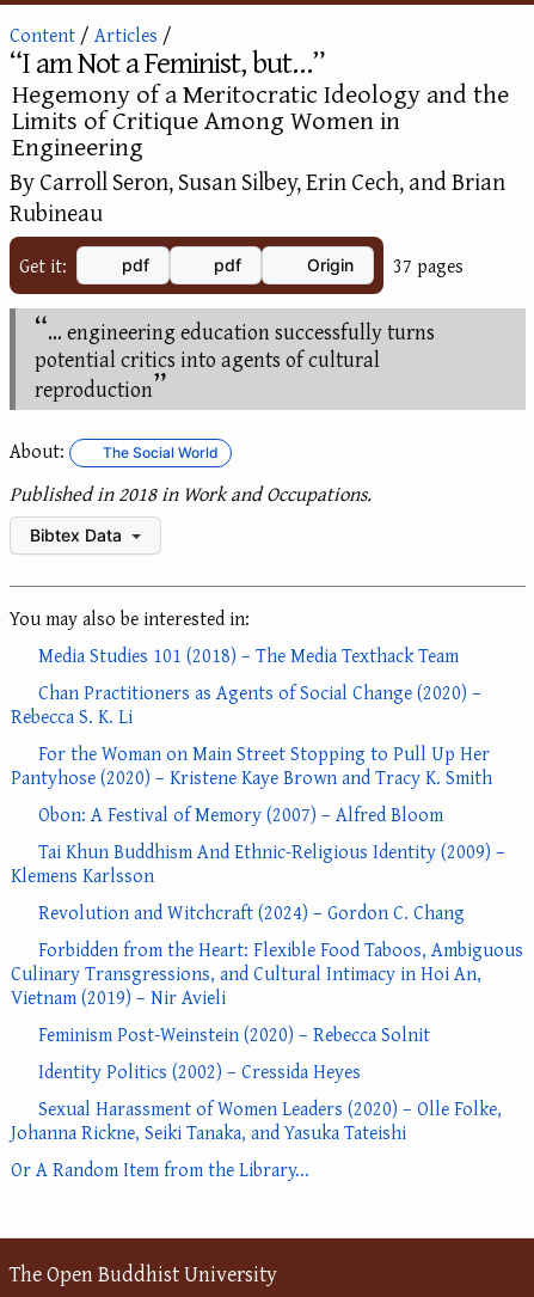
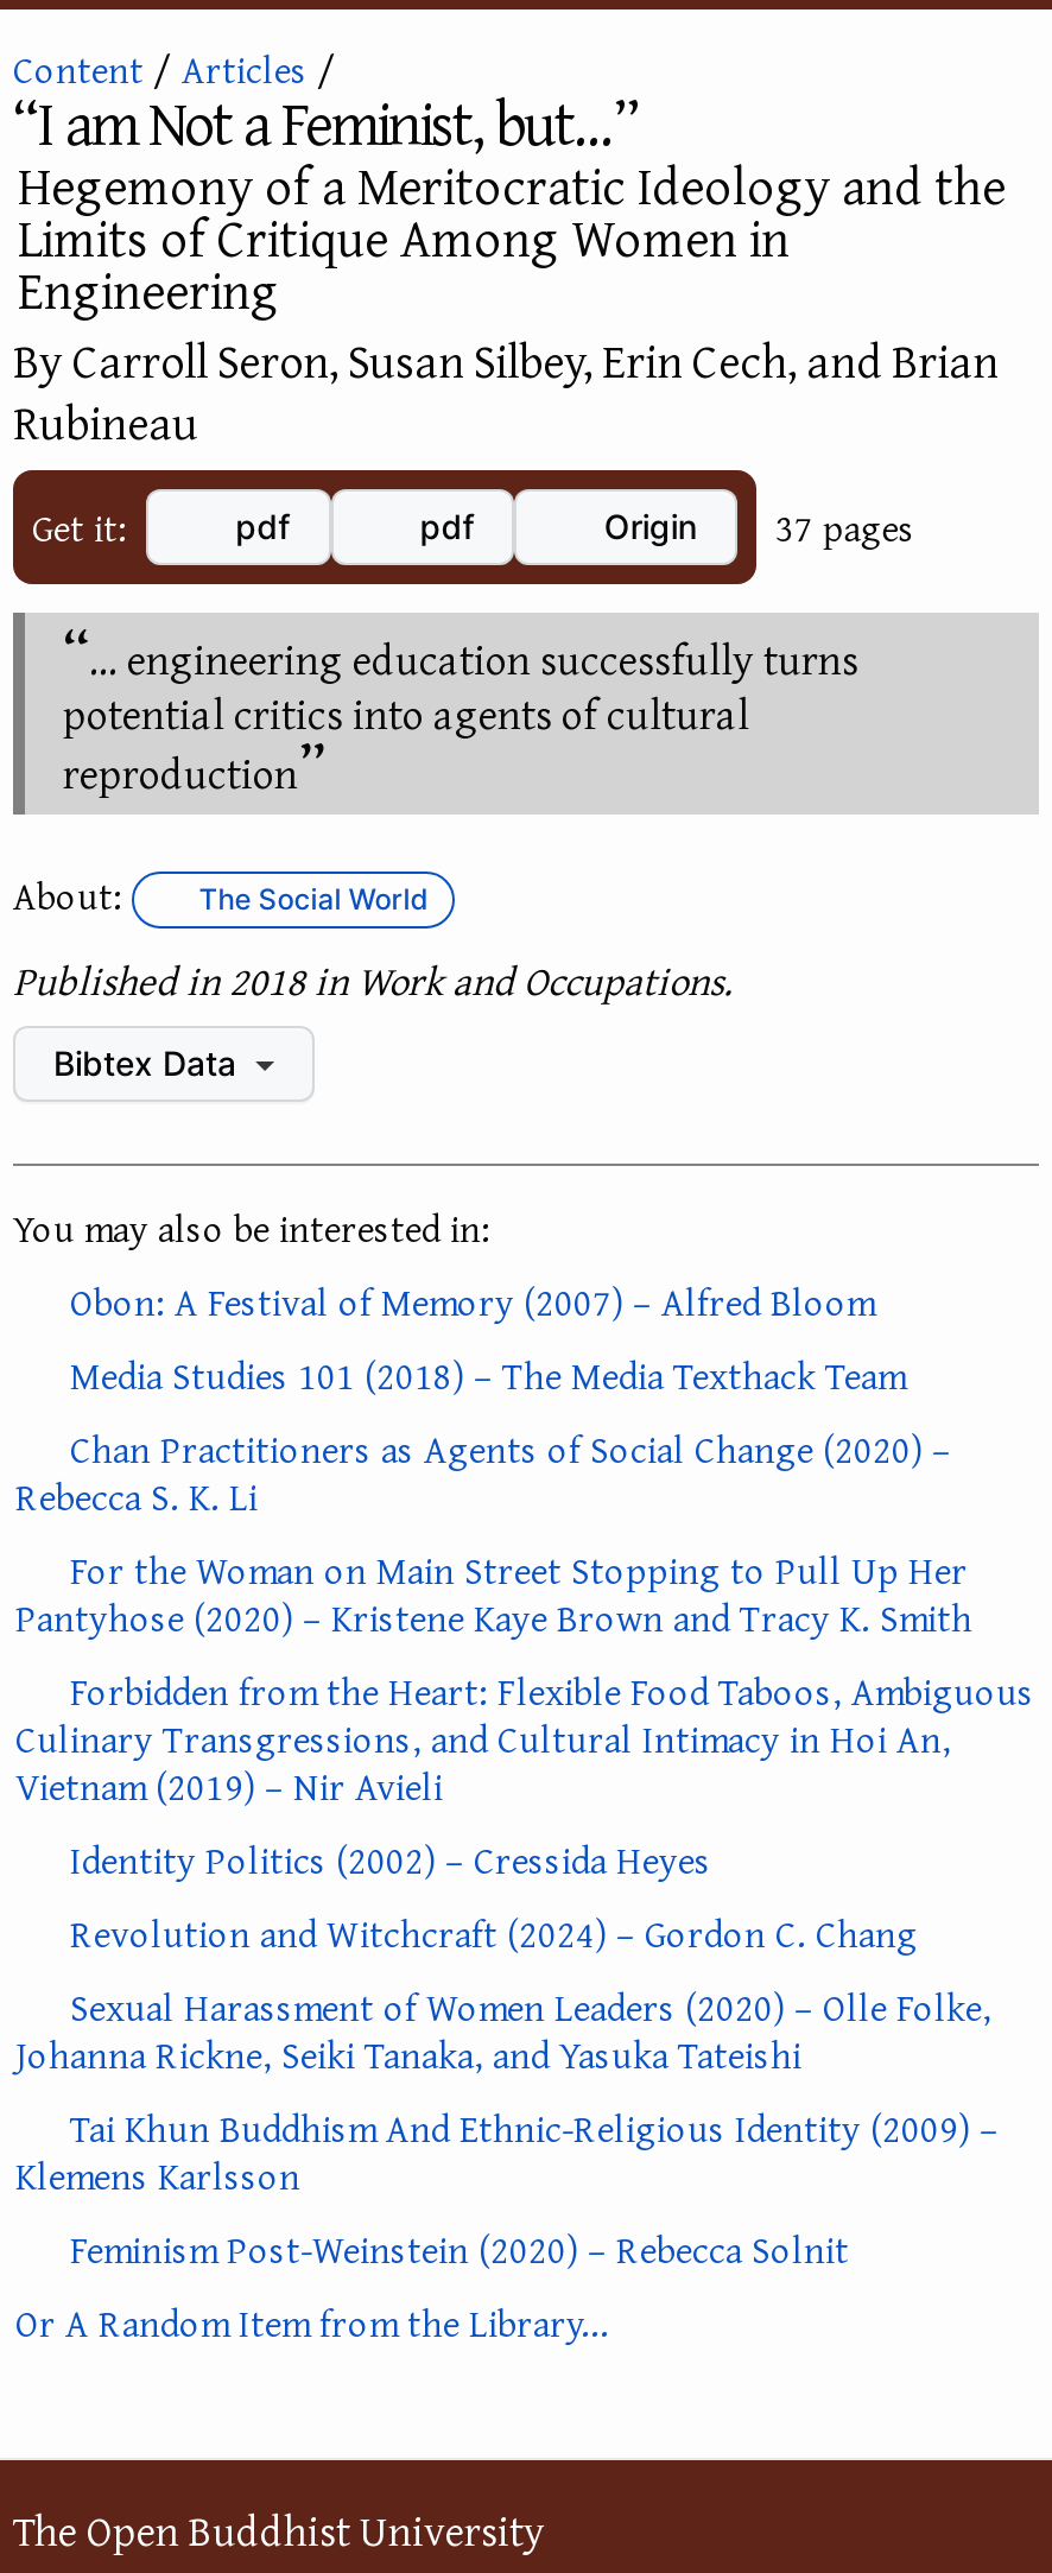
moved [11,641,492,791] -> [15,1346,972,1646]: Media Studies 101 (2018) – The Media Texthack Team | Chan Practitioners as Agents of Social Change (2020) – | Rebecca S. K. Li | For the Woman on Main Street Stopping to Pull Up Her | Pantyhose (2020) – Kristene Kaye Brown and Tracy K. Smith
moved [38,800,443,828] -> [70,1273,875,1330]: Obon: A Festival of Memory (2007) – Alfred Bloom
moved [11,837,505,889] -> [15,2099,999,2204]: Tai Khun Buddhism And Ethnic-Religious Identity (2009) – | Klemens Karlsson
moved [38,898,465,926] -> [70,1905,918,1962]: Revolution and Witchcraft (2024) – Gordon C. Chang
moved [11,935,523,1011] -> [15,1662,1034,1814]: Forbidden from the Heart: Flexible Food Taboos, Ambiguous | Culinary Transgressions, and Cultural Intimacy in Hoi An, | Vietnam (2019) – Nir Avieli
moved [38,1020,430,1048] -> [70,2220,849,2277]: Feminism Post-Weinstein (2020) – Rebecca Solnit
moved [38,1057,361,1085] -> [70,1831,711,1888]: Identity Politics (2002) – Cressida Heyes
moved [11,1094,502,1146] -> [15,1978,991,2083]: Sexual Harassment of Women Leaders (2020) – Olle Folke, | Johanna Rickne, Seiki Tanaka, and Yasuka Tateishi

